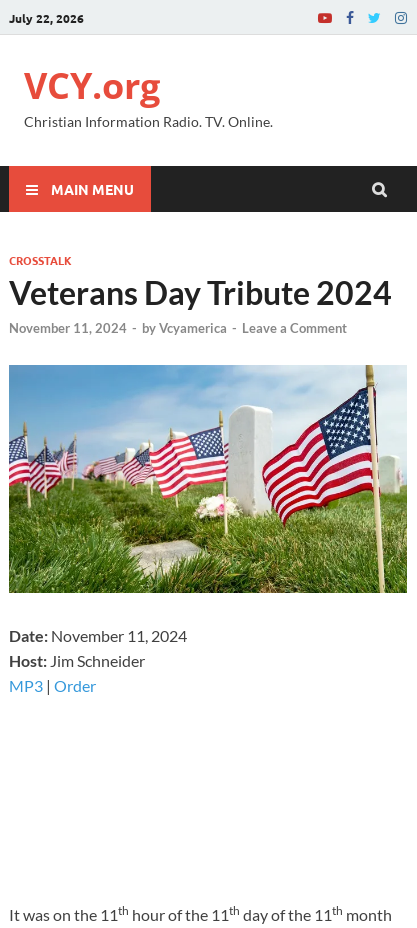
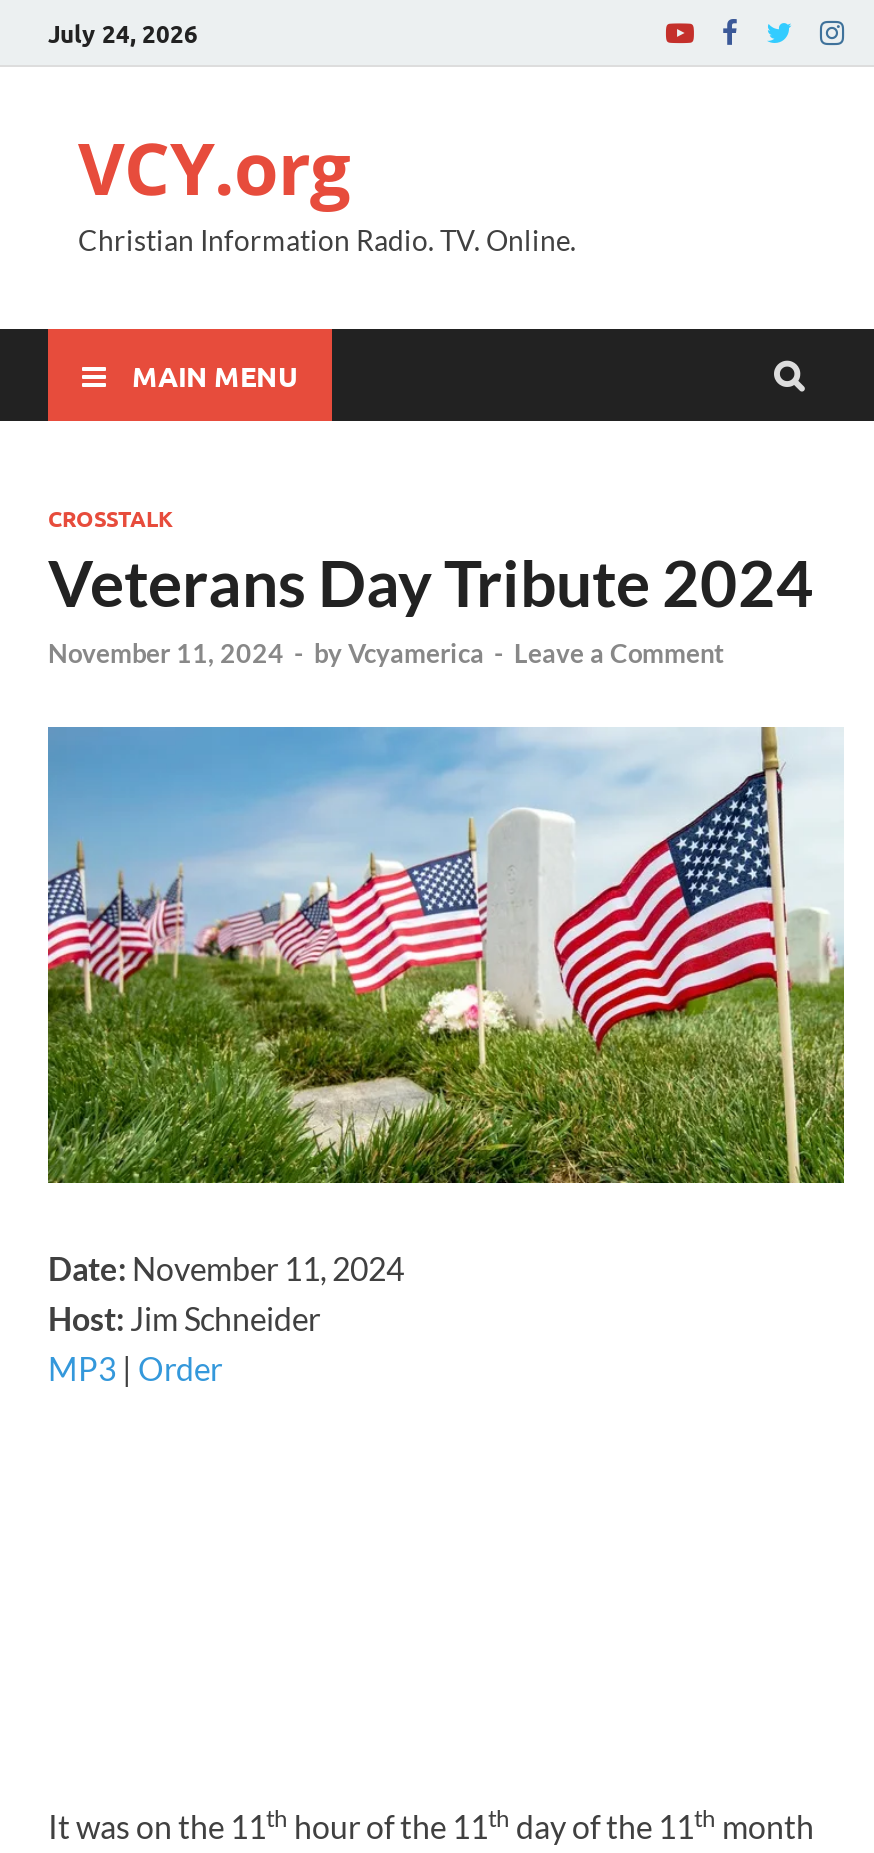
[9,9,84,25] July 22, 2026 -> [48,16,198,48] July 24, 2026

